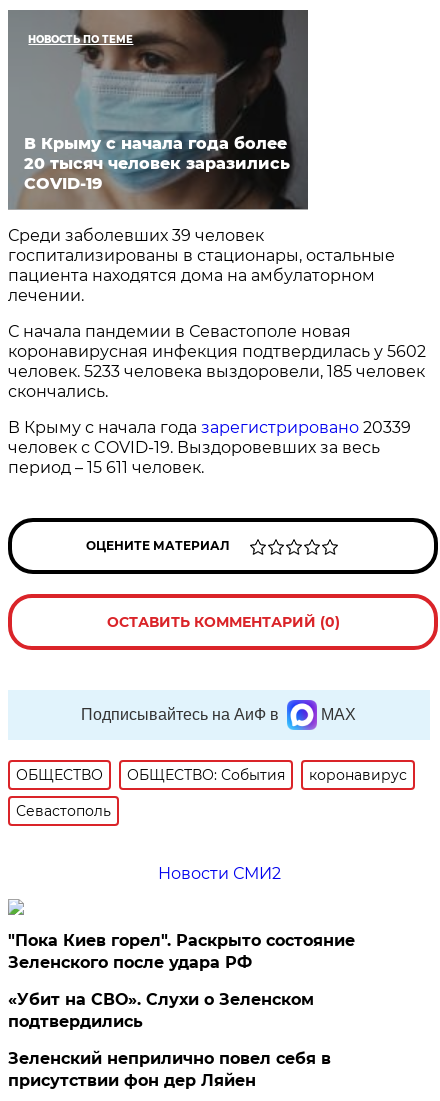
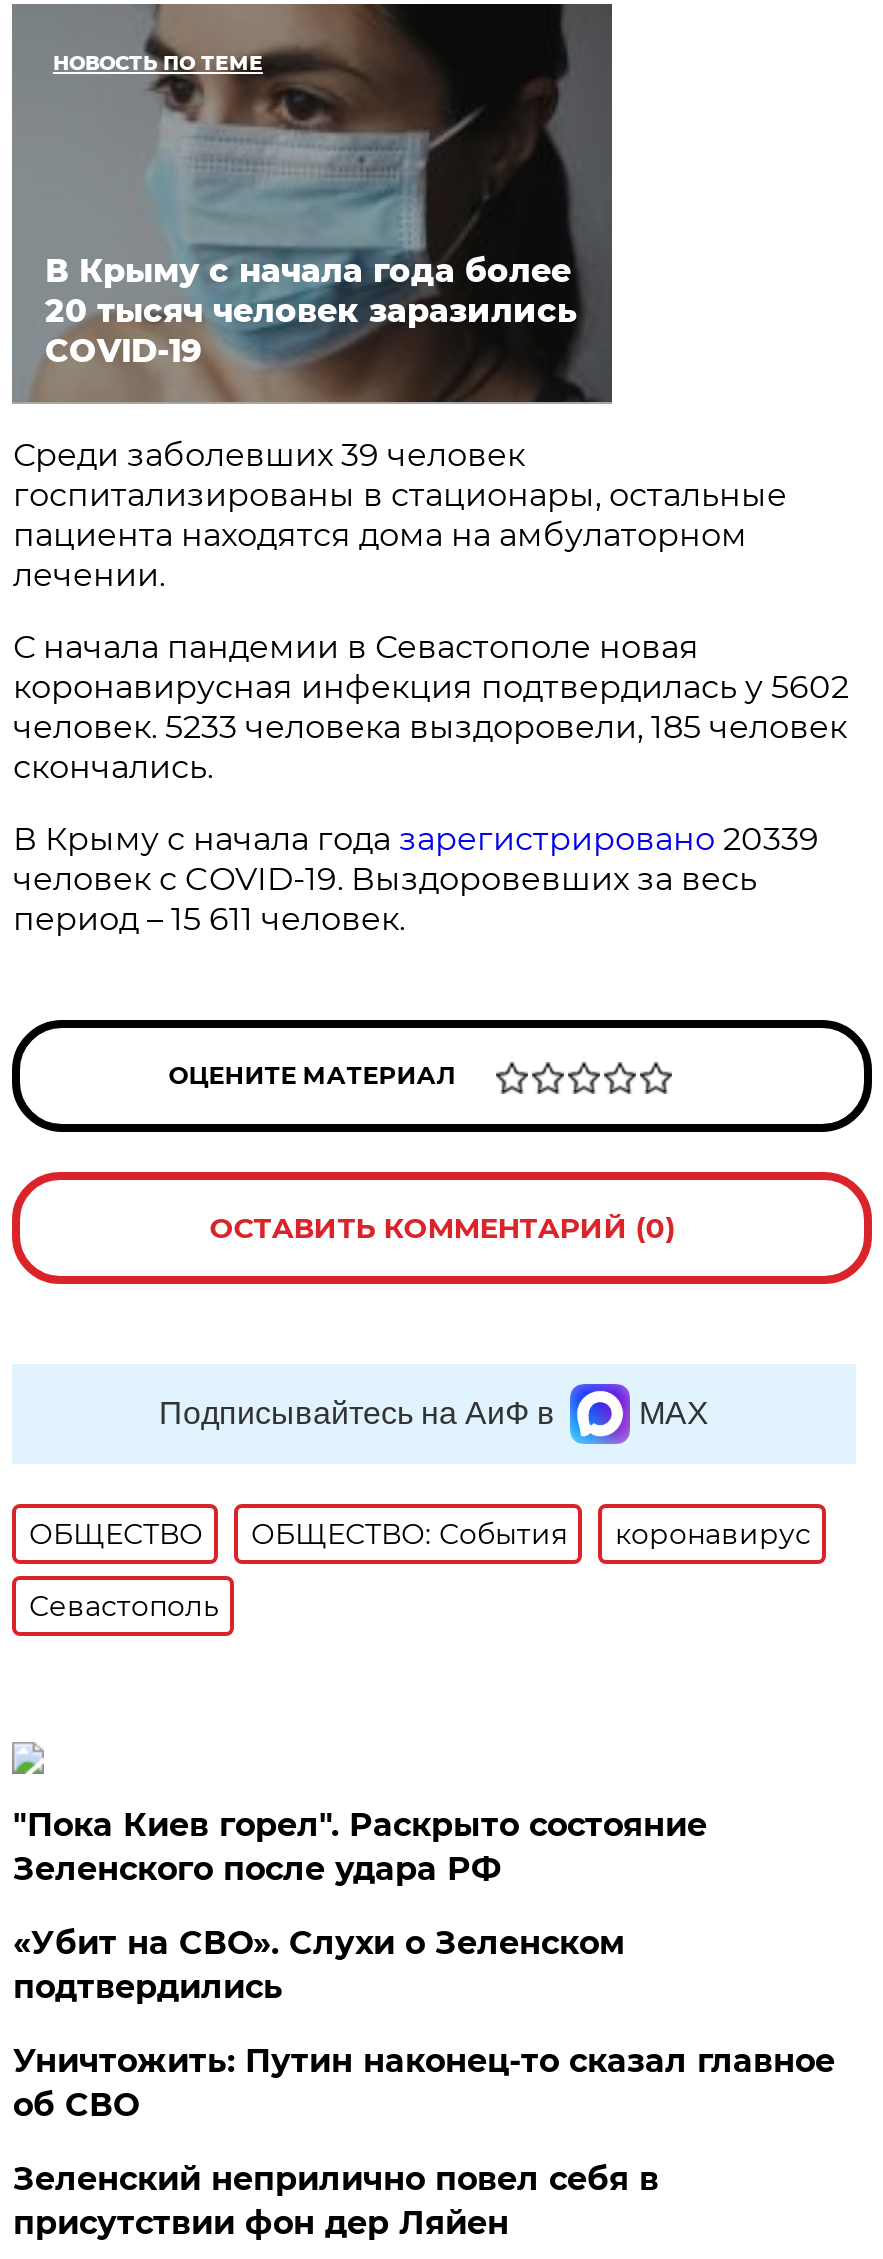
[158,864,281,883] Новости СМИ2 -> none
moved [8,931,355,1031] -> [13,1806,707,2006]: "Пока Киев горел". Раскрыто состояние | Зеленского после удара РФ | «Убит на СВО». Слухи о Зеленском | подтвердились
none -> [13,2042,835,2124] Уничтожить: Путин наконец-то сказал главное | об СВО

